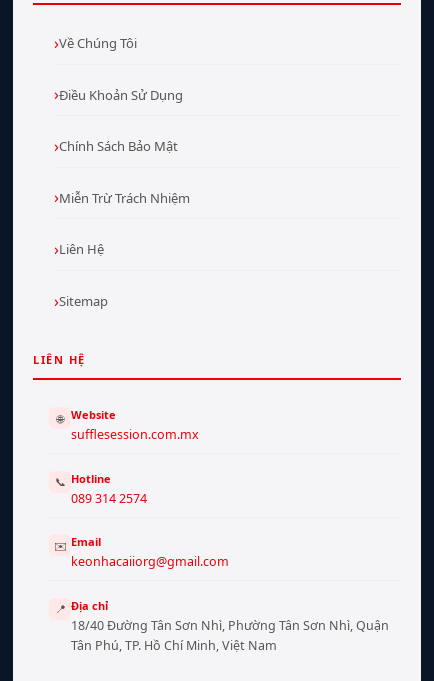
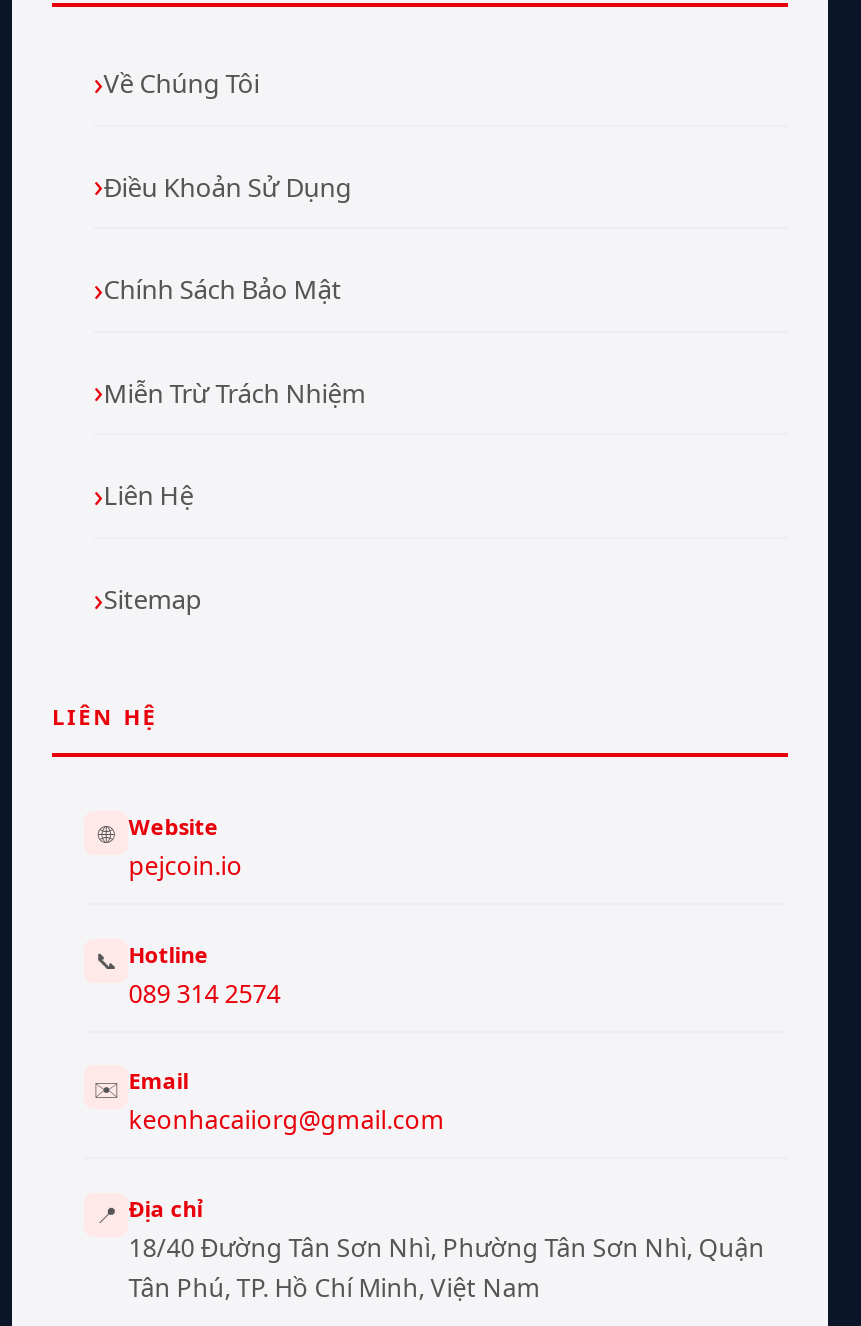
[71,426,199,443] sufflesession.com.mx -> [128,849,242,883] pejcoin.io

